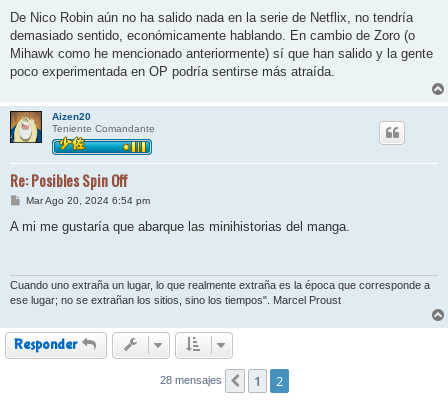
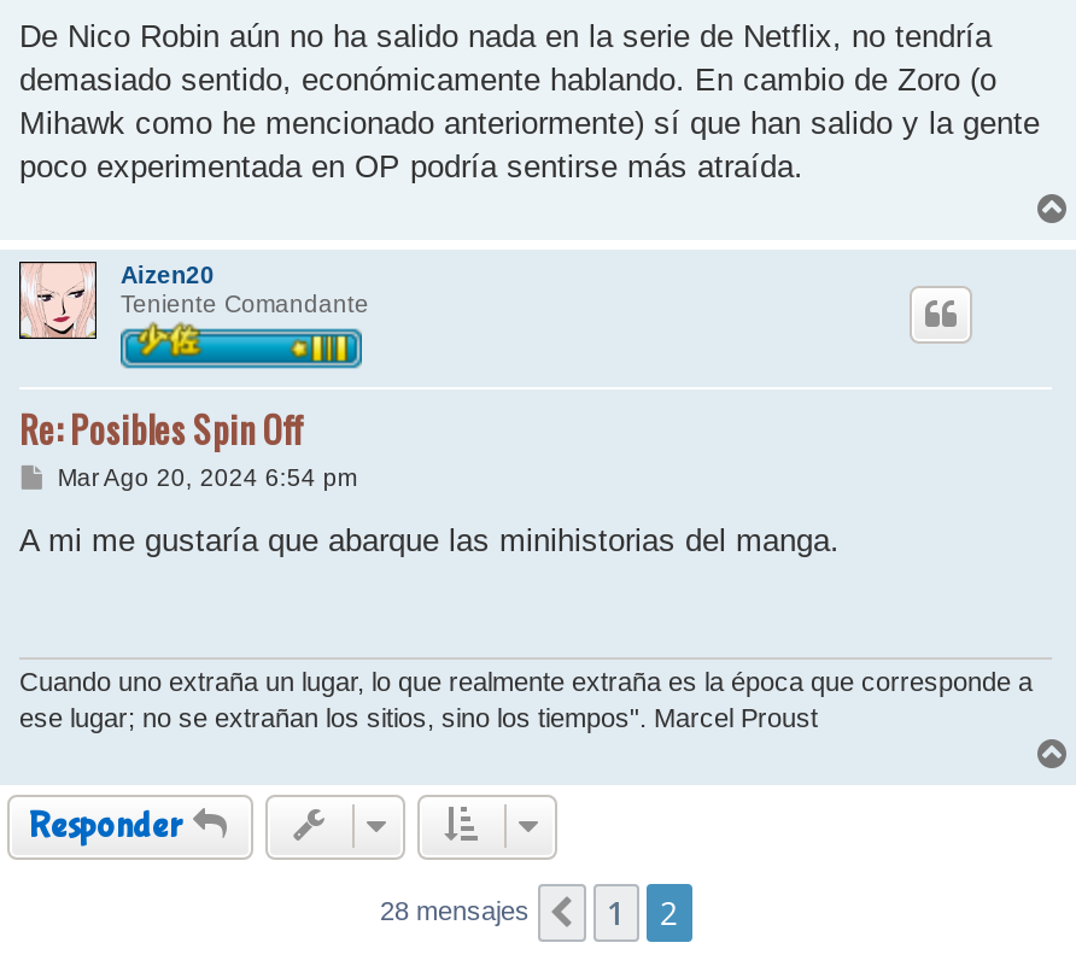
[9,111,43,144] [image] -> [17,259,99,341] [image]

